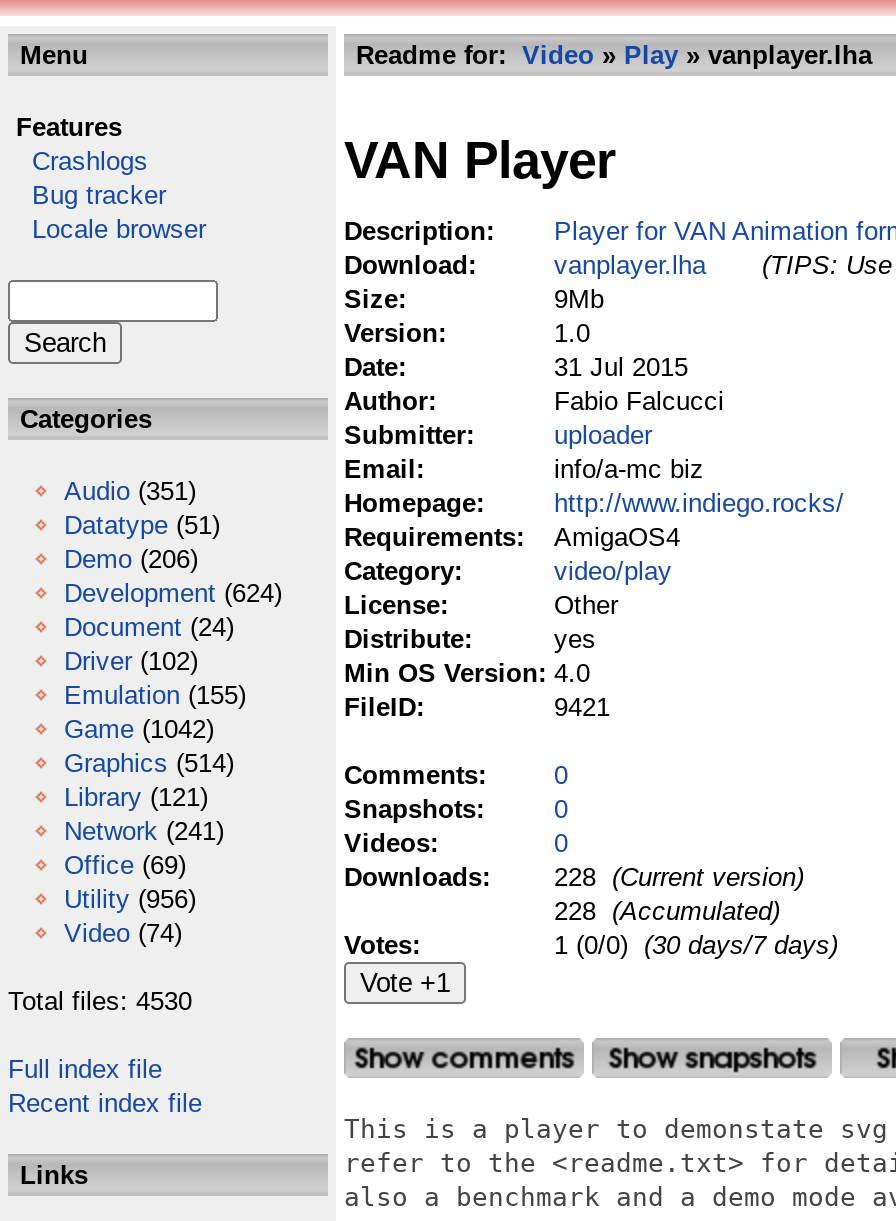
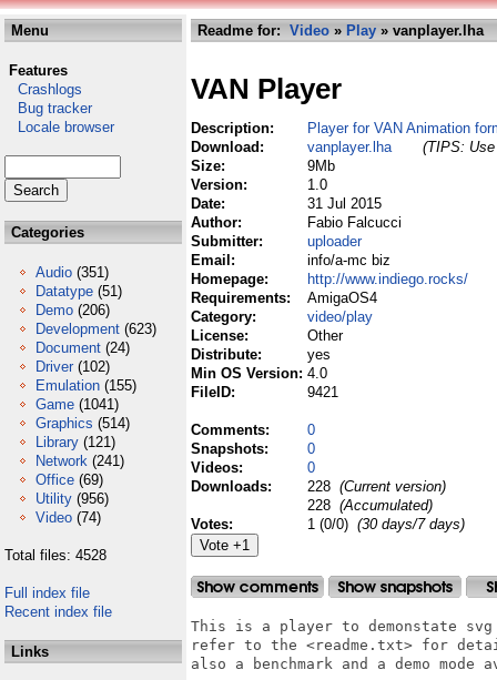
[64,578,282,608] Development (624) -> [35,321,156,337] Development (623)
[64,714,214,744] Game (1042) -> [35,396,119,413] Game (1041)
[8,986,192,1016] Total files: 4530 -> [4,547,106,564] Total files: 4528

